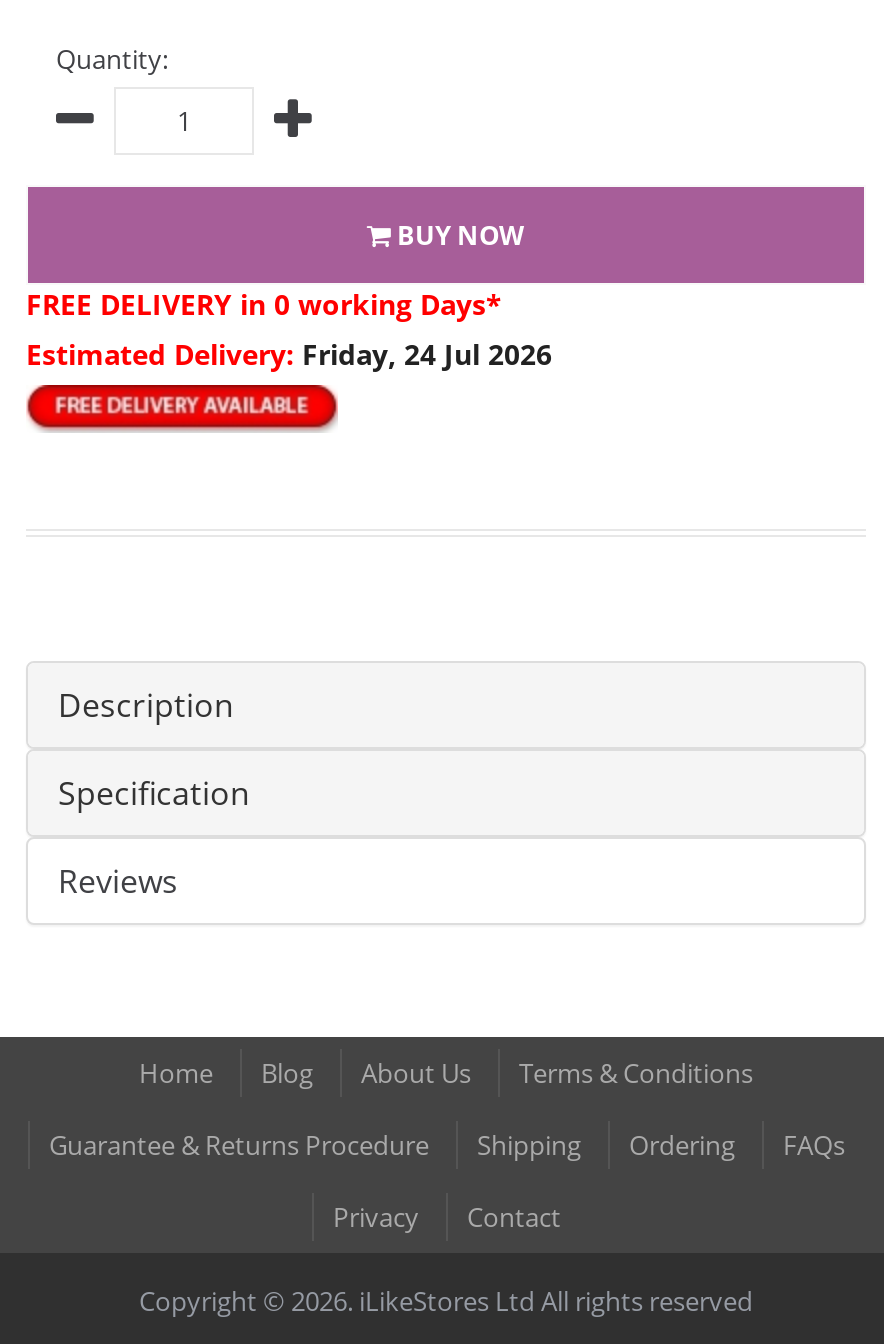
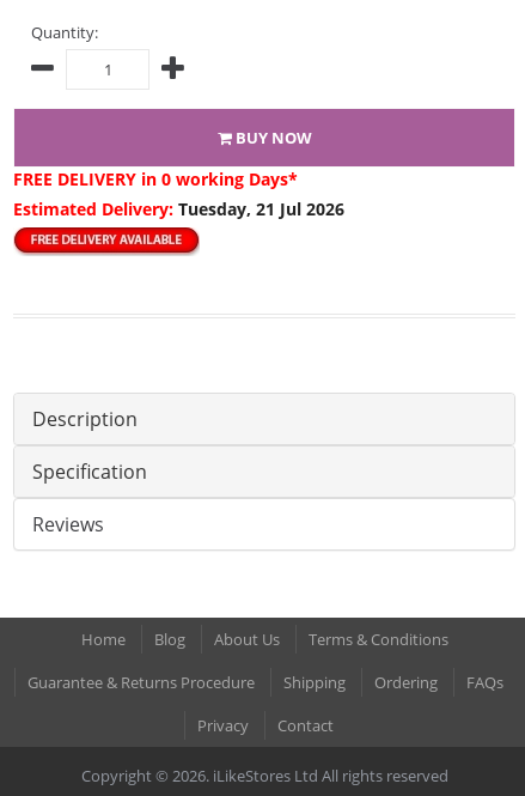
[26,335,552,373] Estimated Delivery: Friday, 24 Jul 2026 -> [13,198,344,220] Estimated Delivery: Tuesday, 21 Jul 2026

